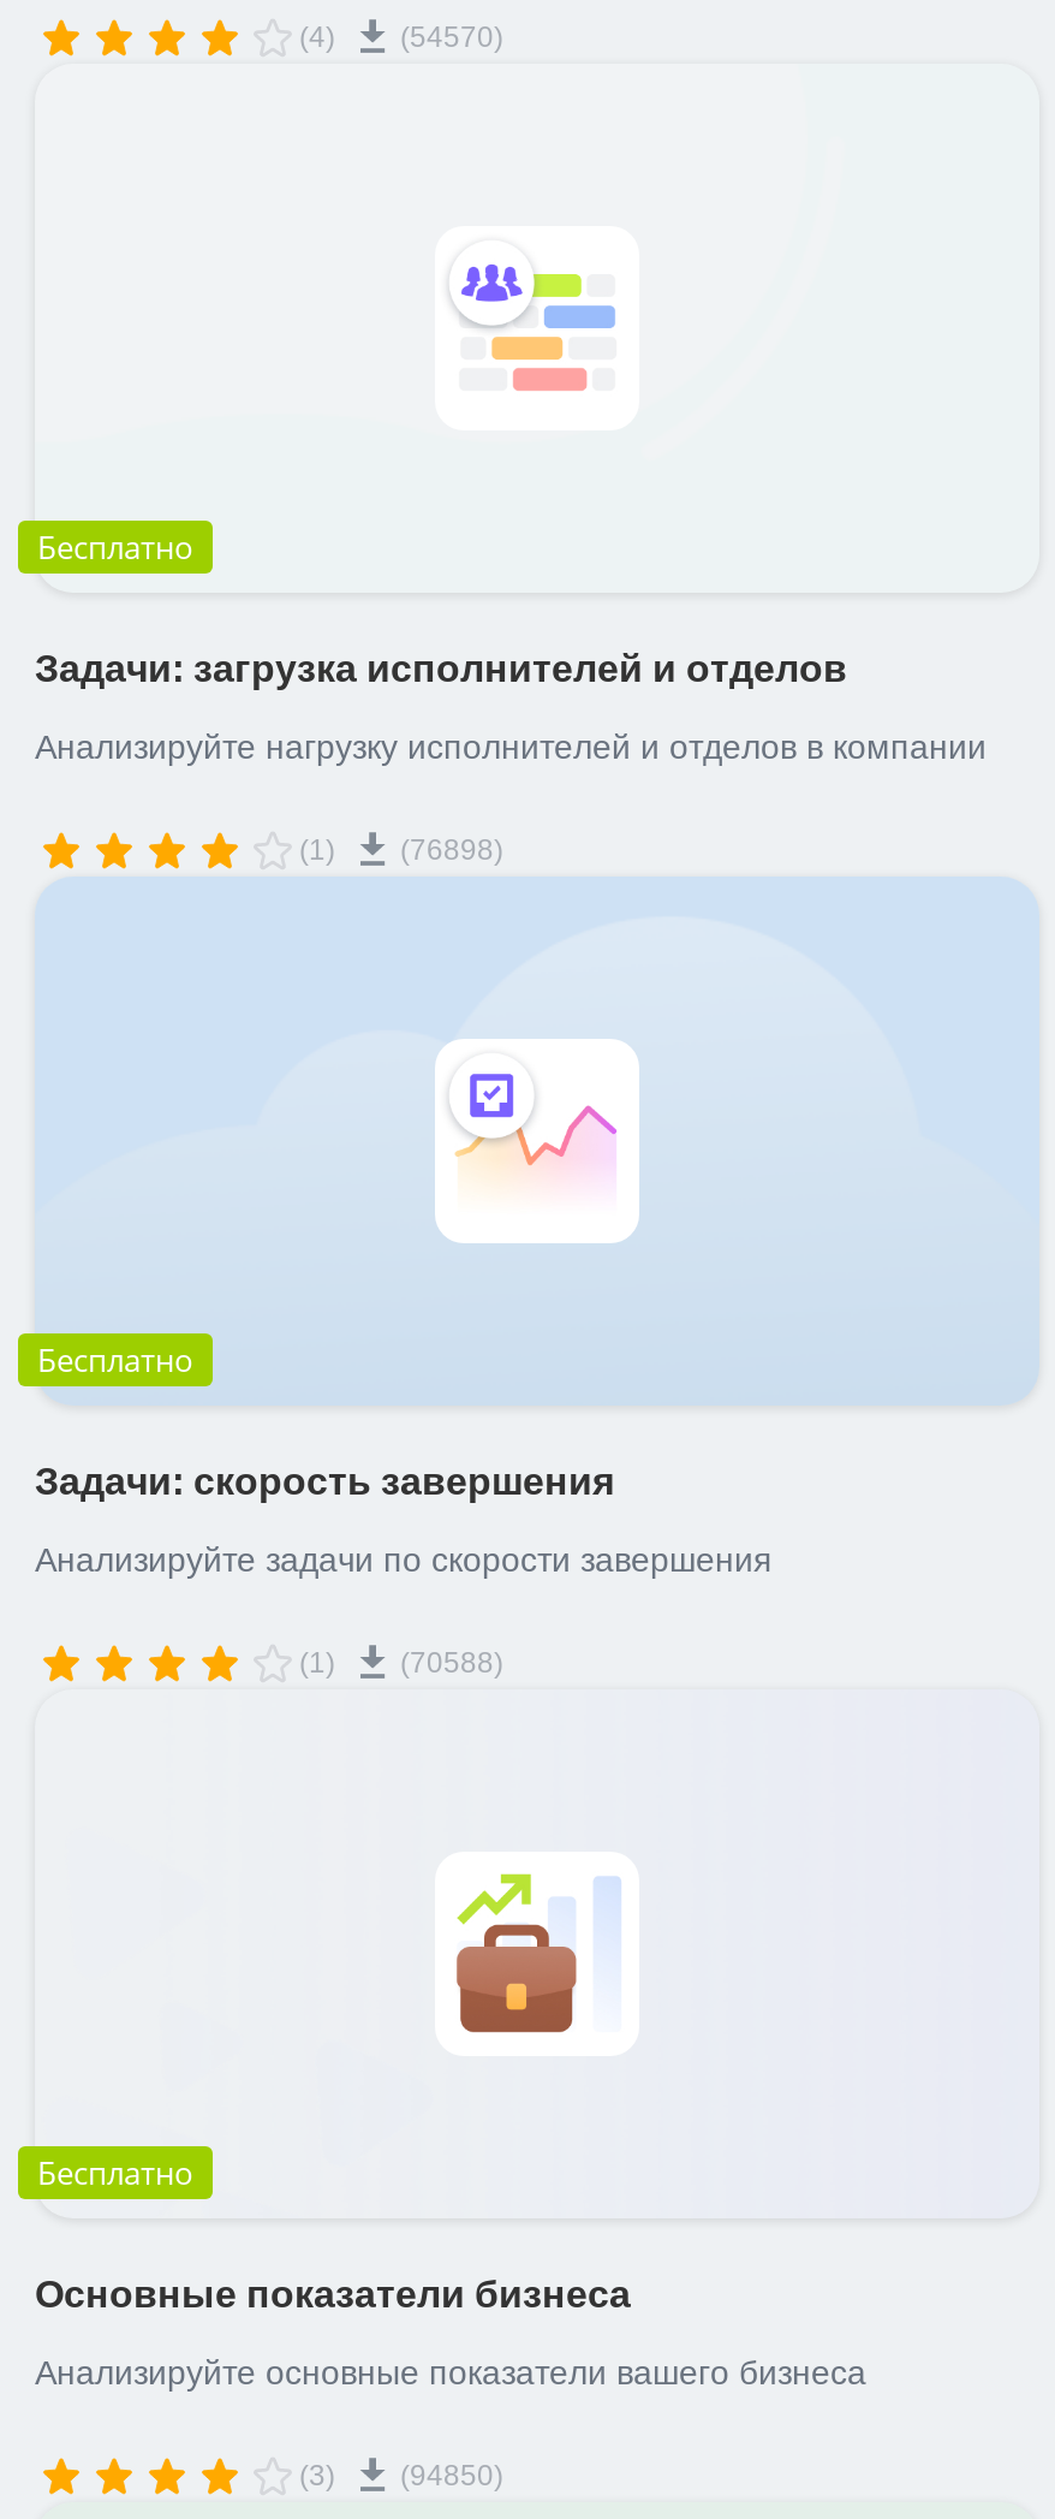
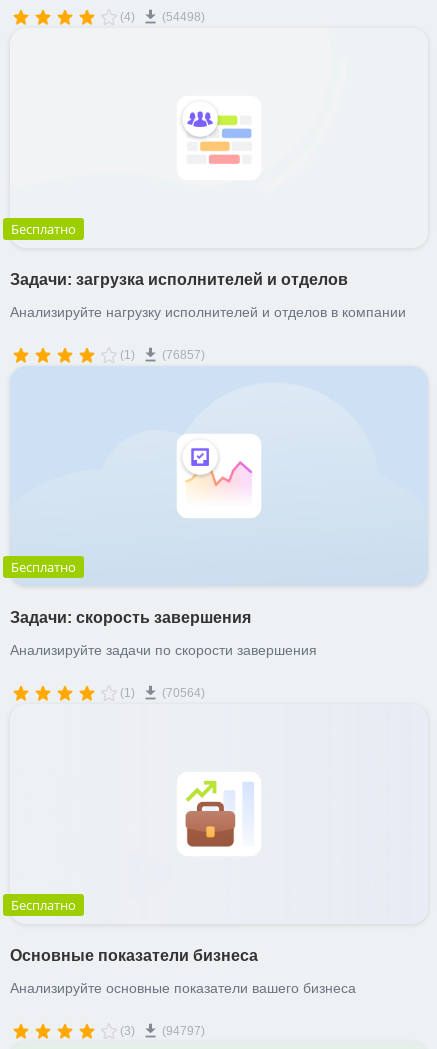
[299,21,503,55] (4) (54570) -> [120,10,205,24] (4) (54498)
[299,833,503,867] (1) (76898) -> [120,348,205,362] (1) (76857)
[299,1646,503,1680] (1) (70588) -> [120,686,205,700] (1) (70564)
[299,2458,503,2492] (3) (94850) -> [120,1024,205,1038] (3) (94797)

